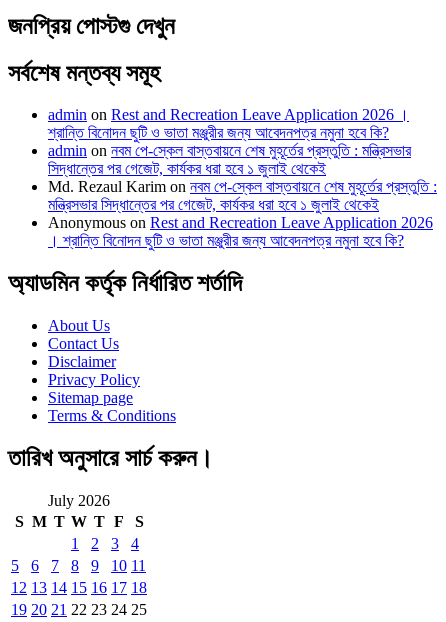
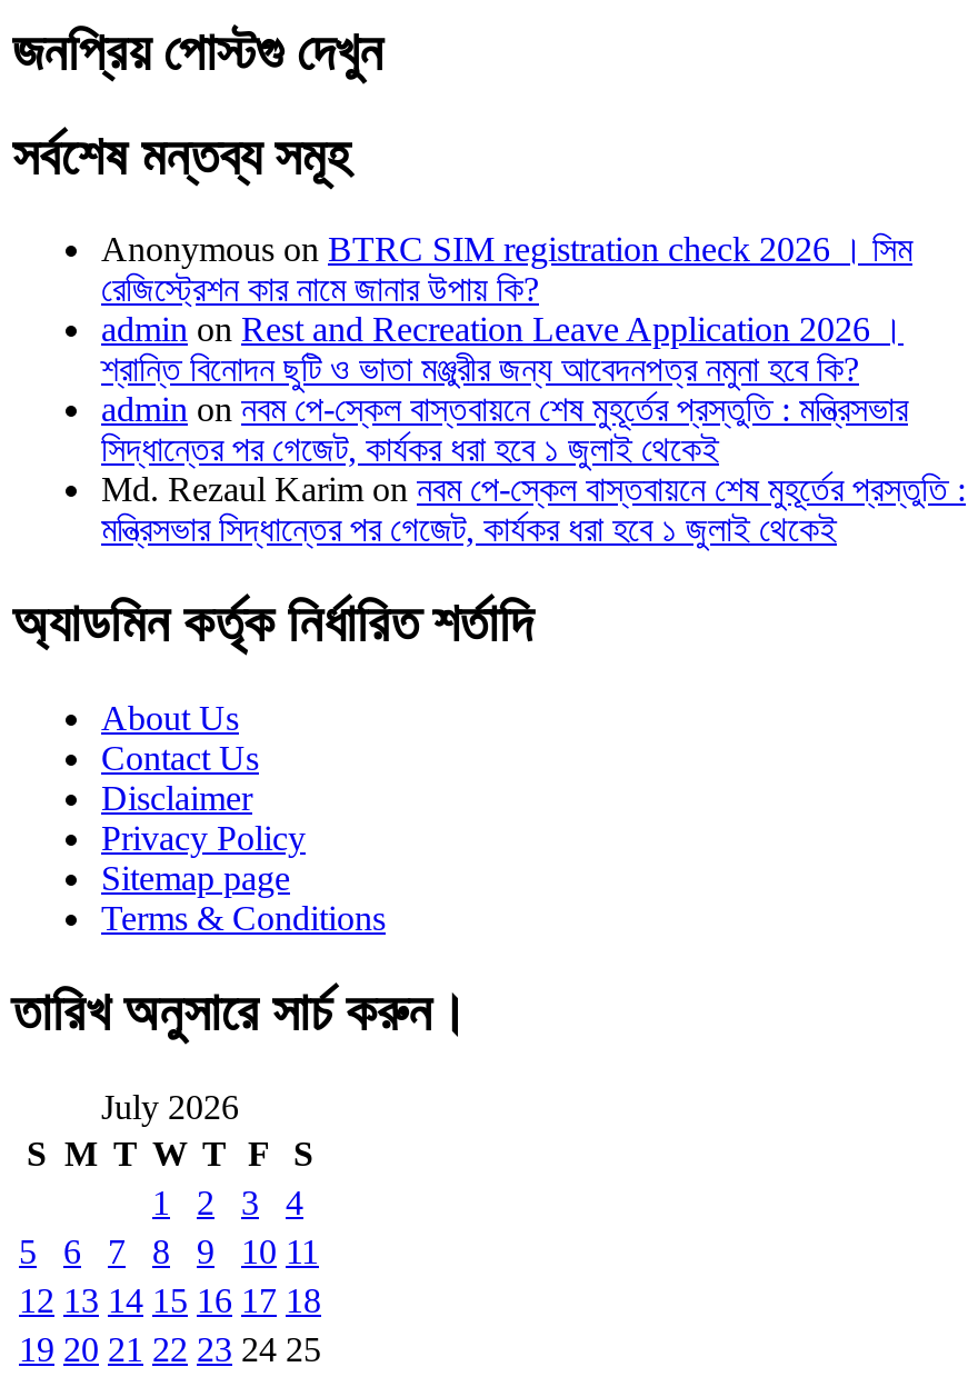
none -> [101,231,912,309] Anonymous on BTRC SIM registration check 2026 । সিম | রেজিস্ট্রেশন কার নামে জানার উপায় কি?
moved [48,106,437,213] -> [101,311,966,549]: admin on Rest and Recreation Leave Application 2026 । | শ্রান্তি বিনোদন ছুটি ও ভাতা মঞ্জুরীর জন্য আবেদনপত্র নমুনা হবে কি? | admin on নবম পে-স্কেল বাস্তবায়নে শেষ মুহূর্তের প্রস্তুতি : মন্ত্রিসভার | সিদ্ধান্তের পর গেজেট, কার্যকর ধরা হবে ১ জুলাই থেকেই | Md. Rezaul Karim on নবম পে-স্কেল বাস্তবায়নে শেষ মুহূর্তের প্রস্তুতি : | মন্ত্রিসভার সিদ্ধান্তের পর গেজেট, কার্যকর ধরা হবে ১ জুলাই থেকেই
[48,214,433,249] Anonymous on Rest and Recreation Leave Application 2026 | । শ্রান্তি বিনোদন ছুটি ও ভাতা মঞ্জুরীর জন্য আবেদনপত্র নমুনা হবে কি? -> none

